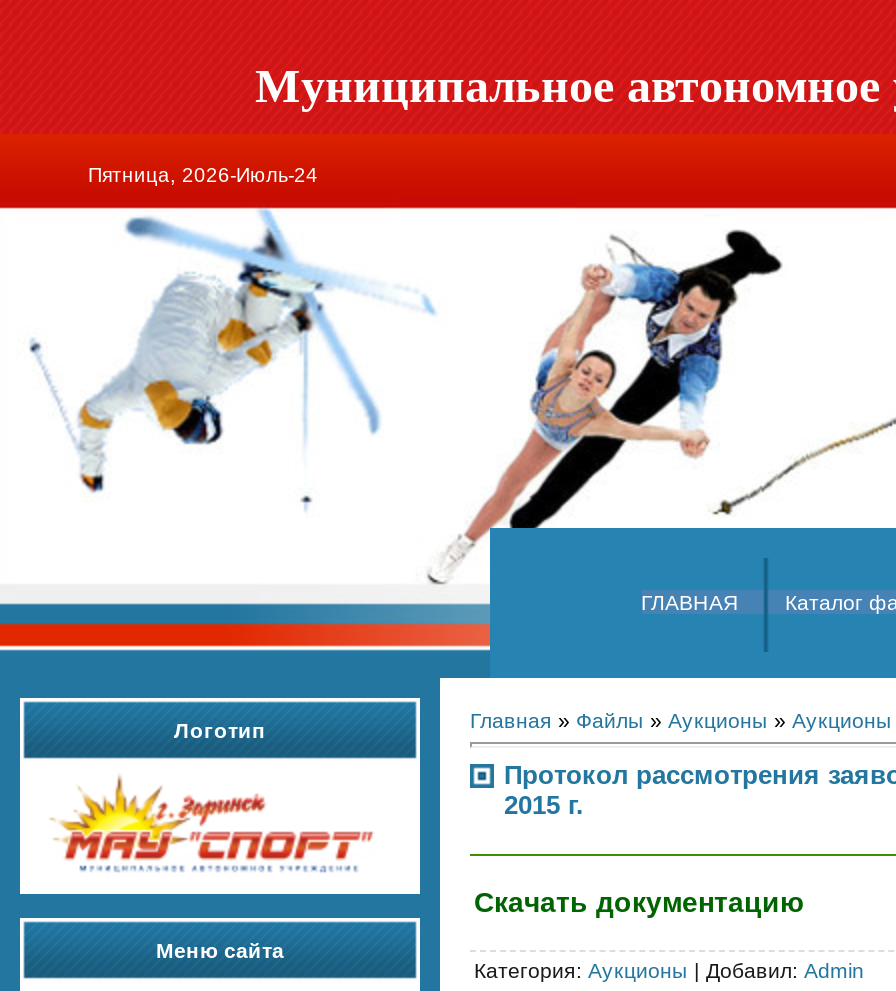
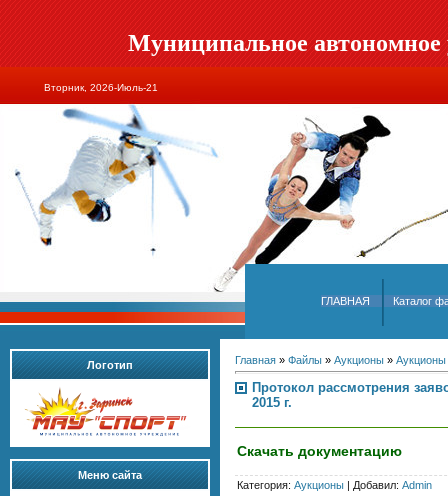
[88,164,318,186] Пятница, 2026-Июль-24 -> [44,82,158,93] Вторник, 2026-Июль-21

